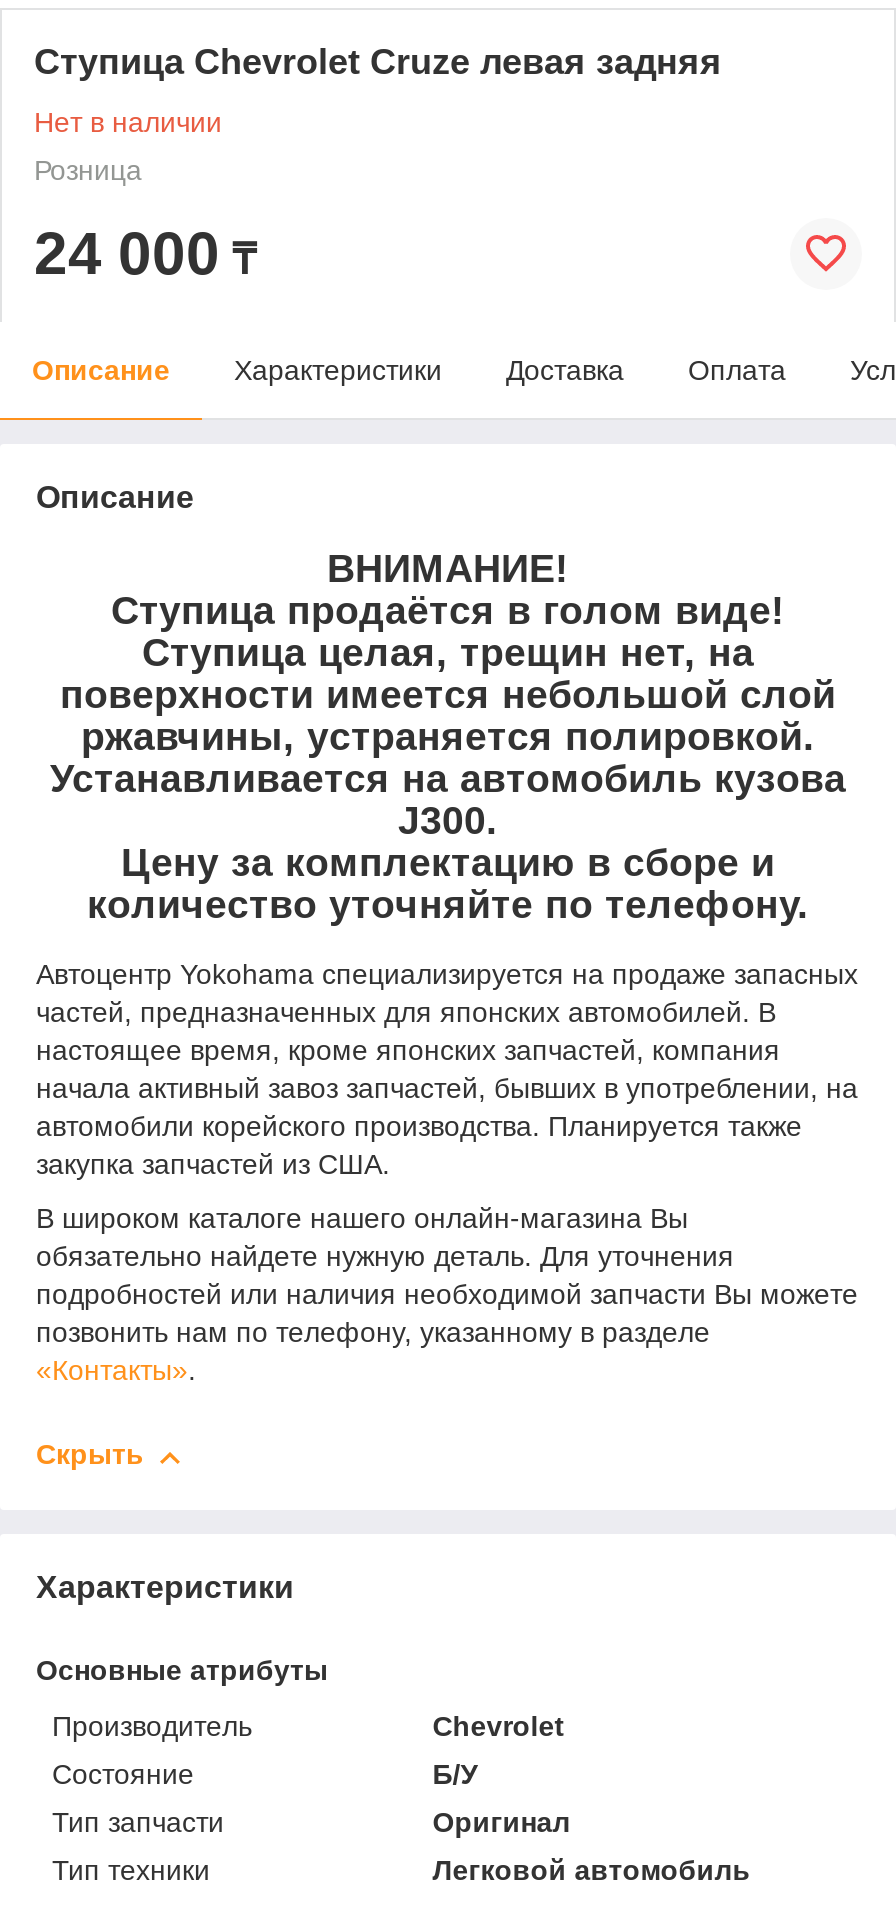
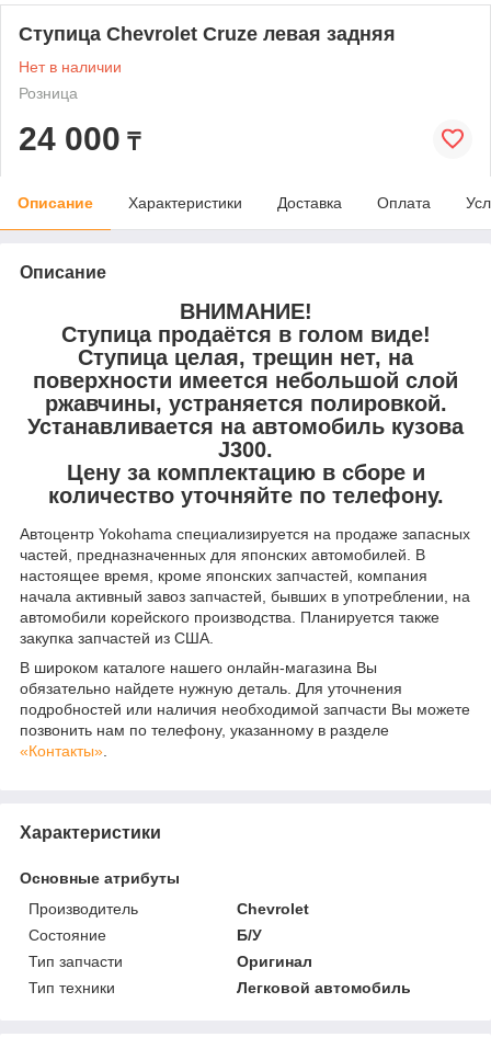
[36,1439,144,1471] Скрыть -> none

